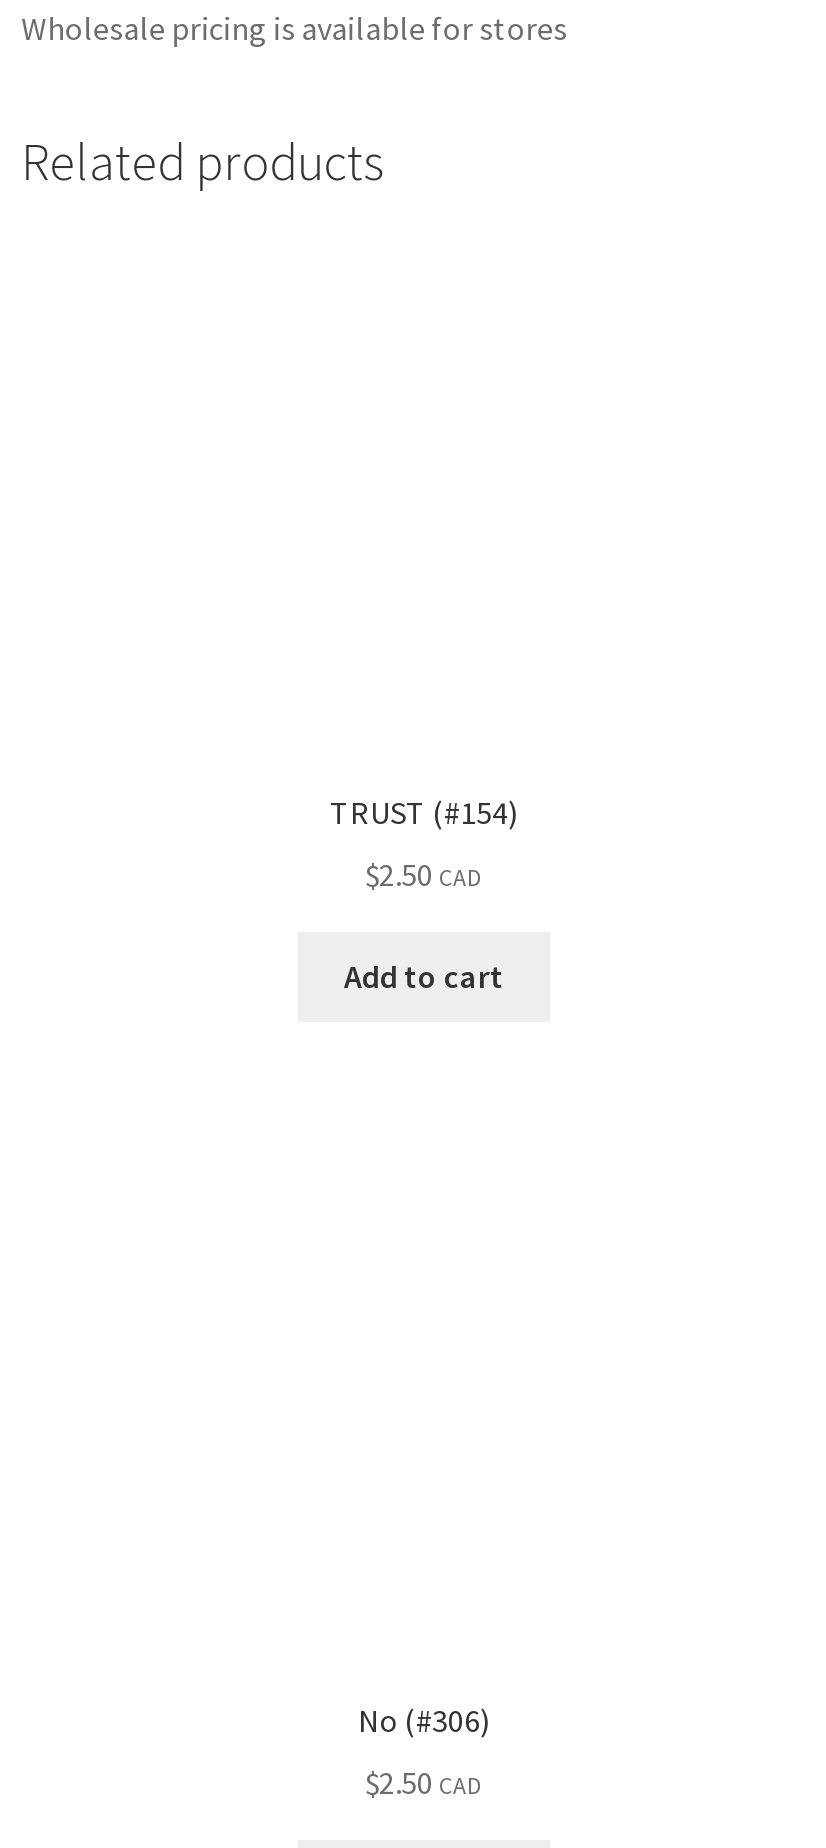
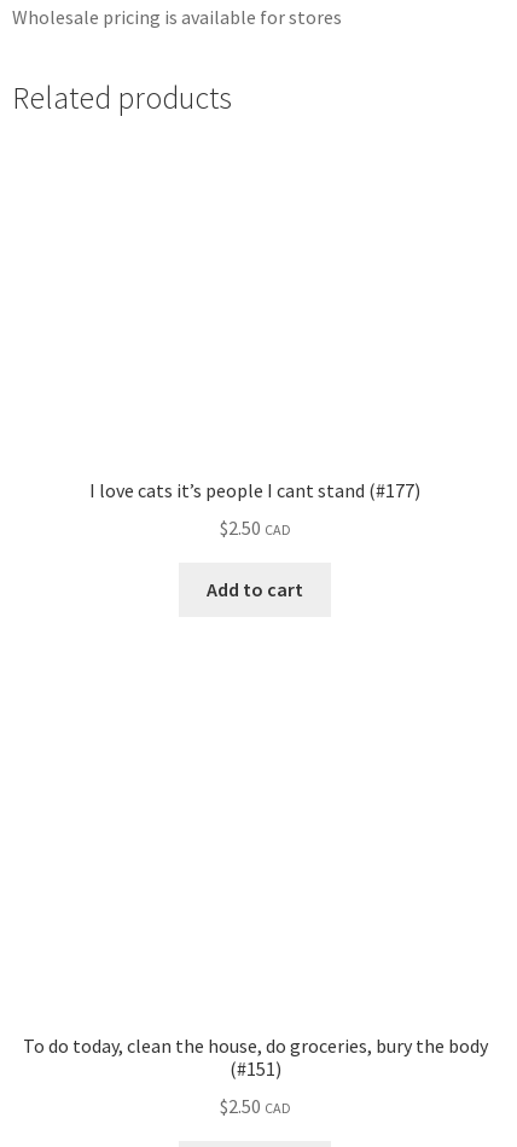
[330,793,518,833] TRUST (#154) -> [89,479,420,503] I love cats it’s people I cant stand (#177)
[358,1700,490,1740] No (#306) -> [22,1034,487,1081] To do today, clean the house, do groceries, bury the body | (#151)

